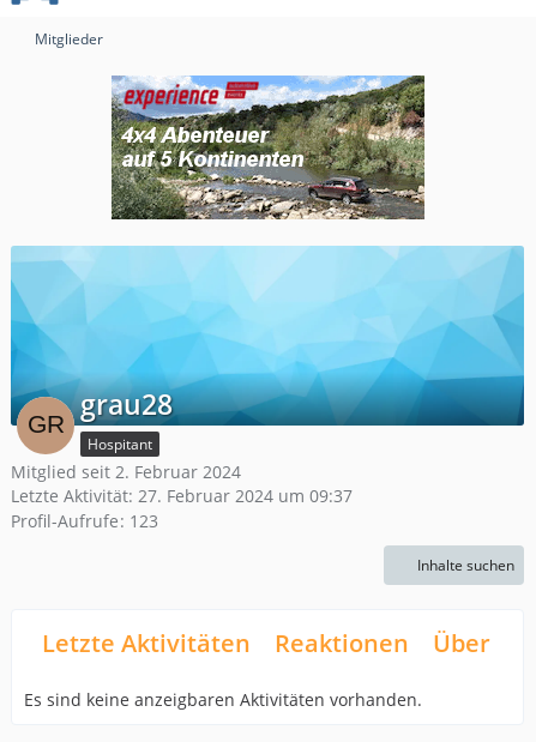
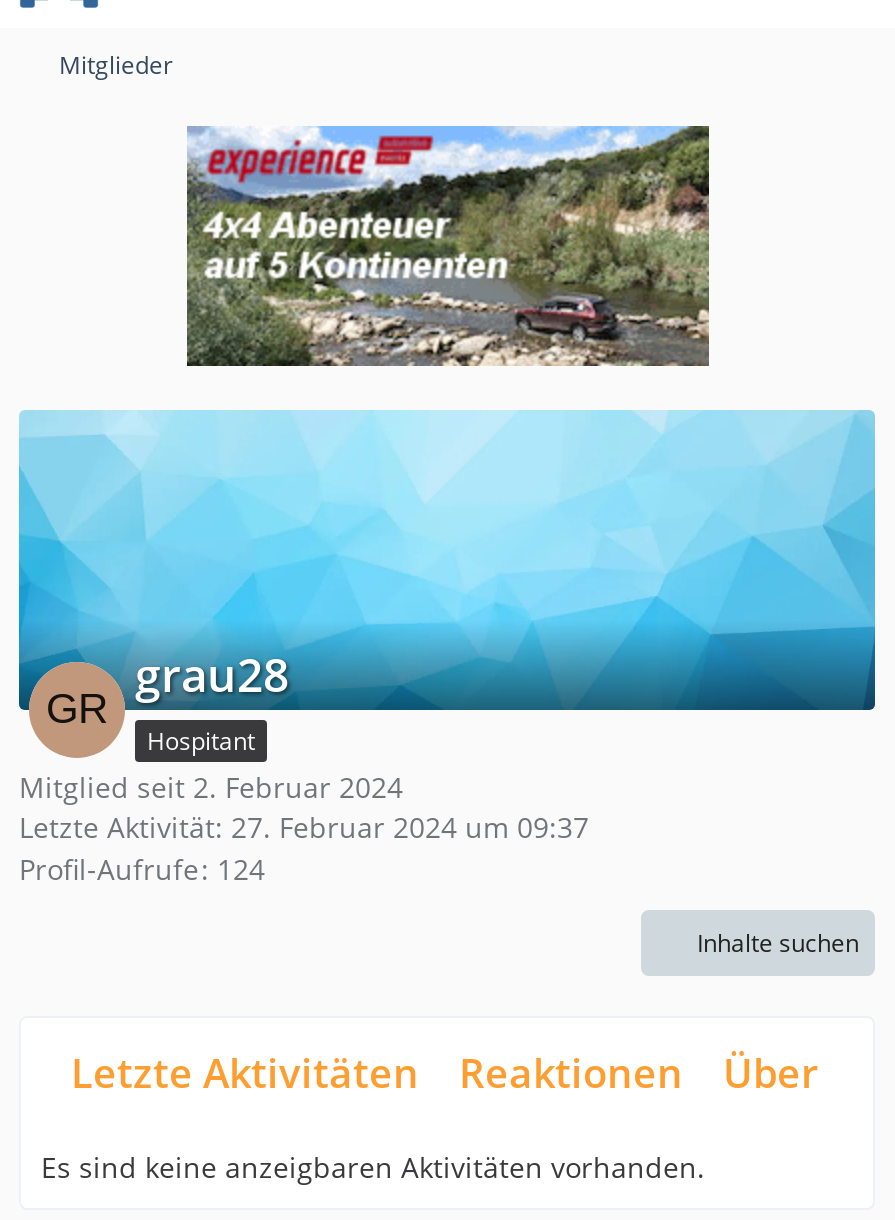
[11,510,158,532] Profil-Aufrufe 123 -> [19,850,265,888] Profil-Aufrufe 124

